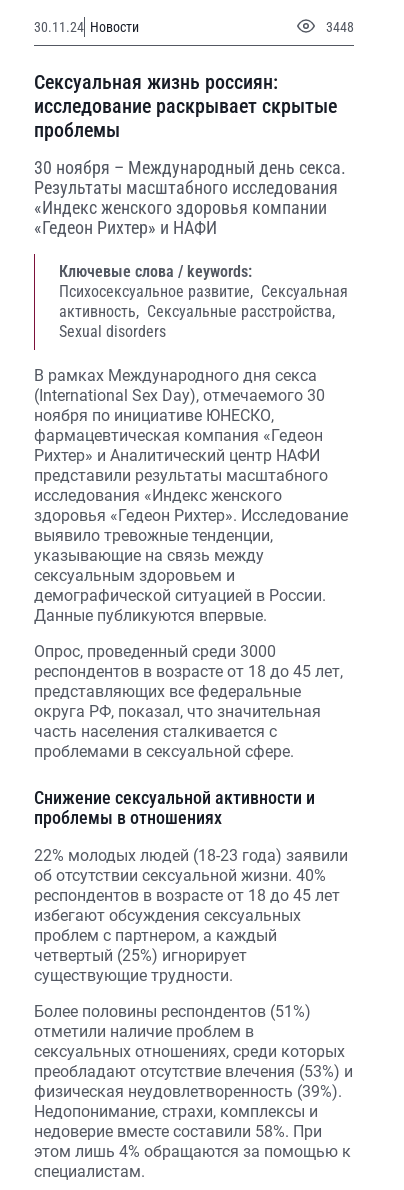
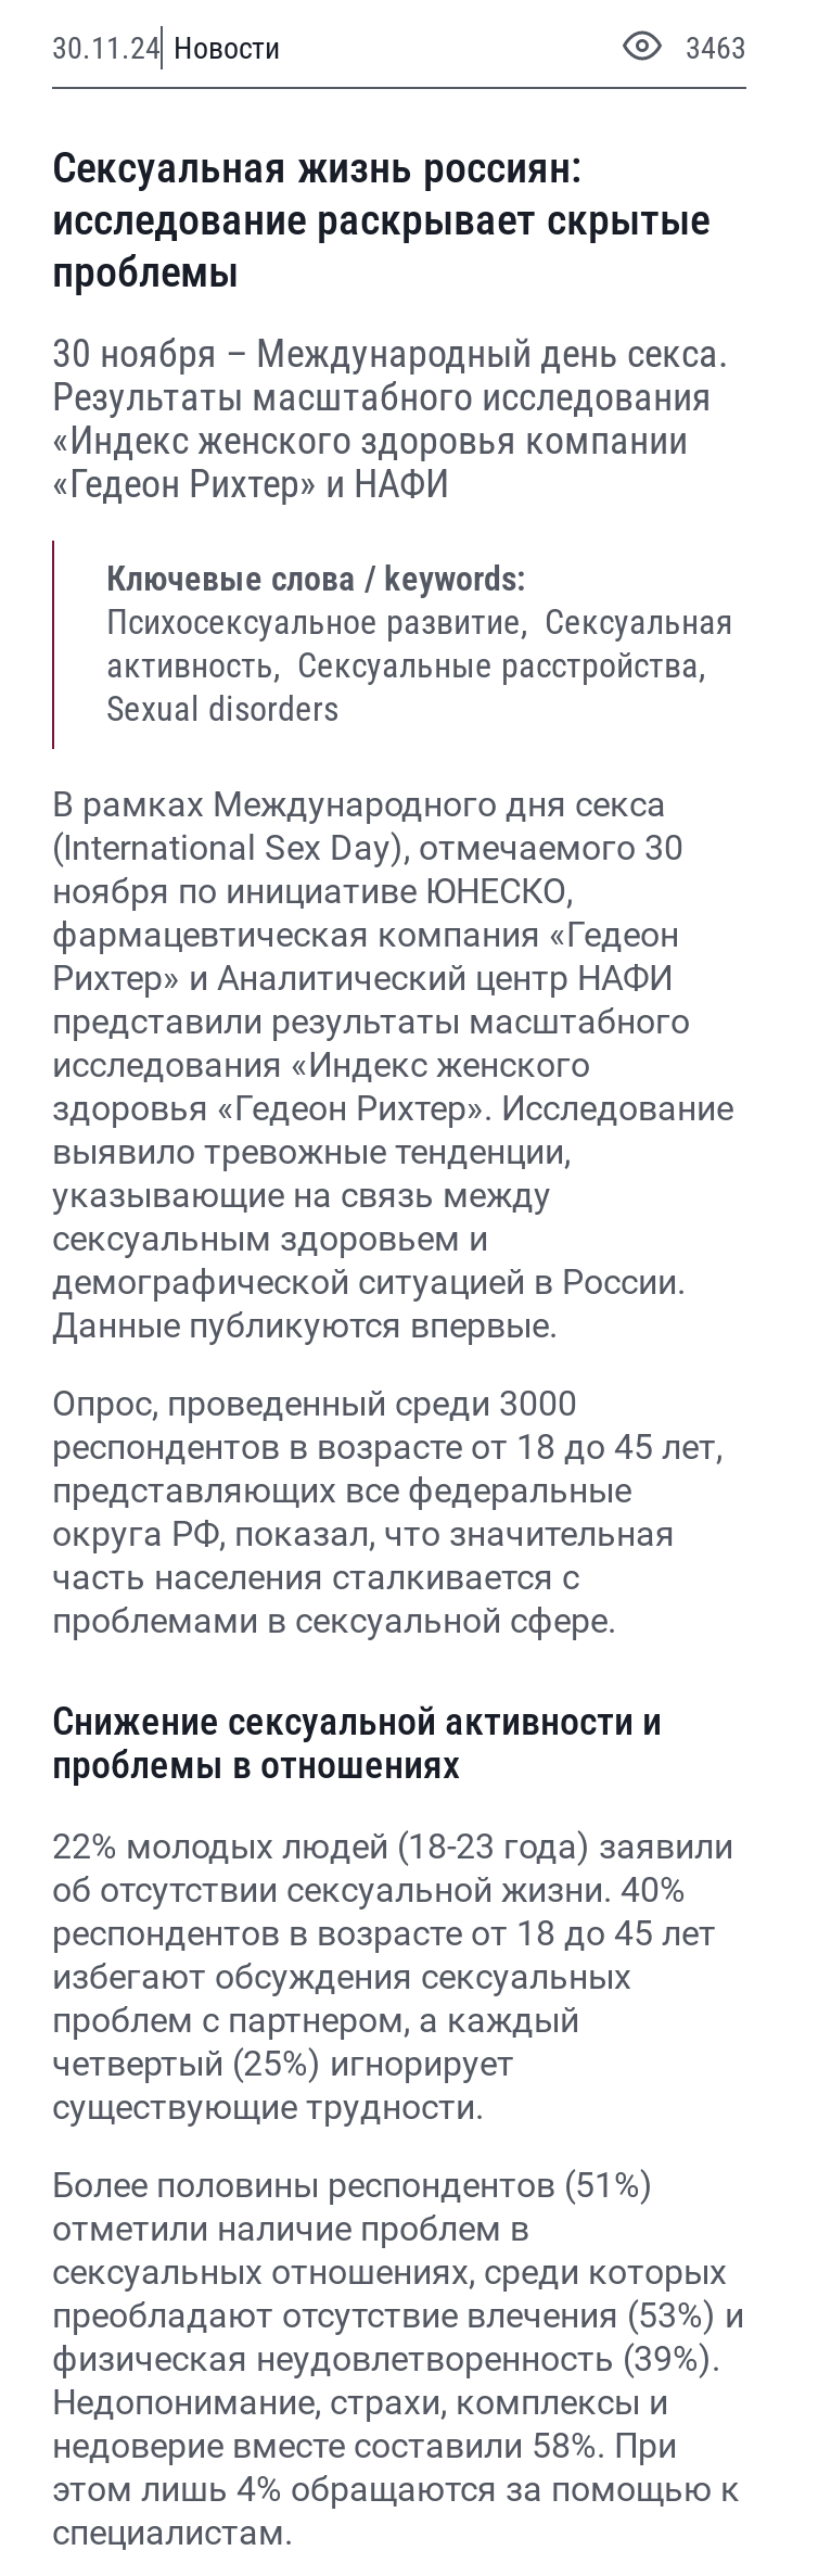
[323,19,354,35] 3448 -> [679,30,746,65] 3463

